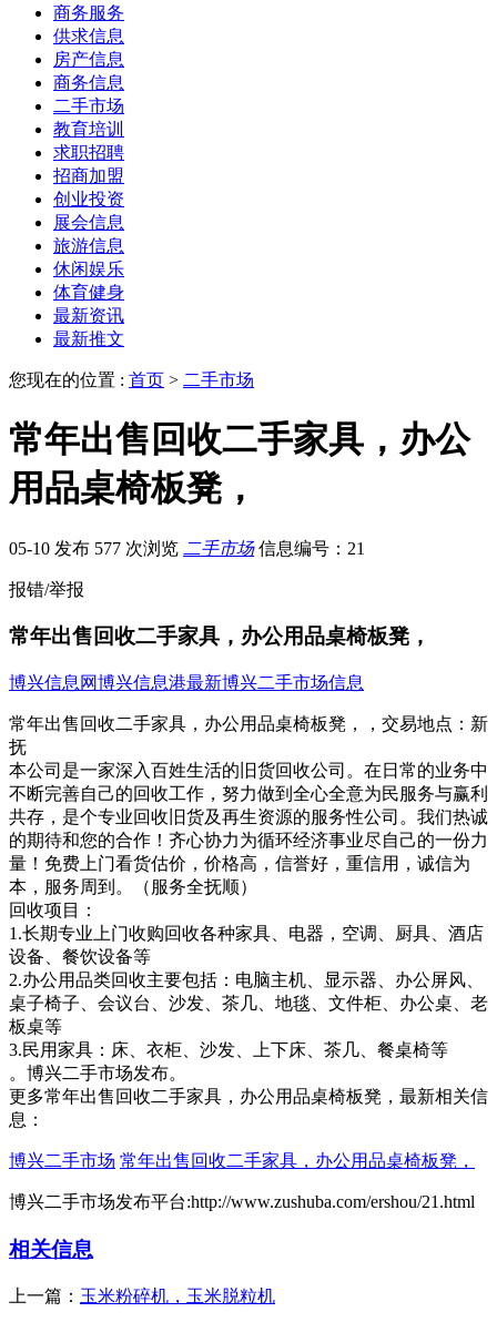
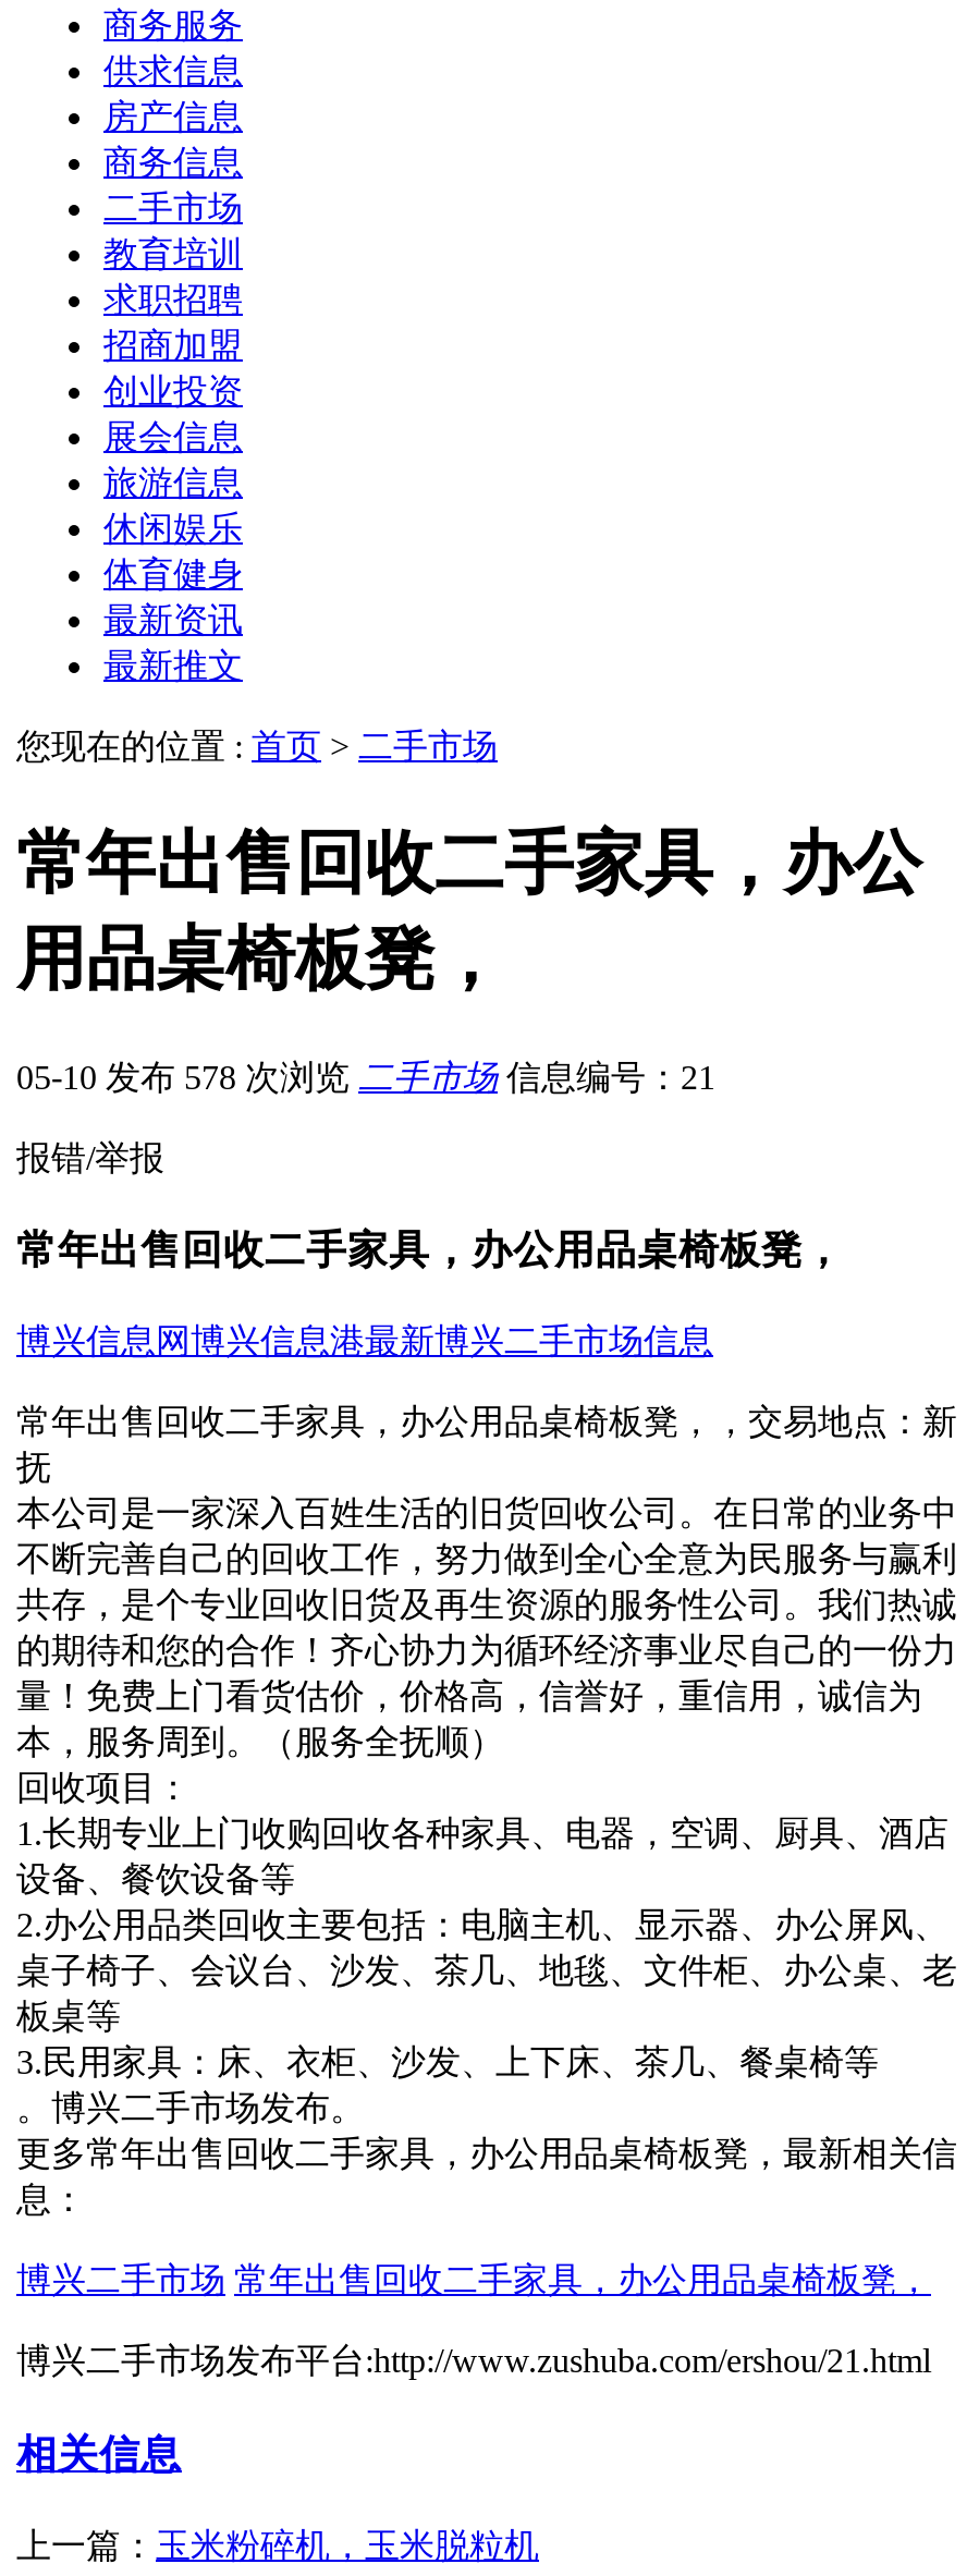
[9,539,365,558] 05-10 发布 577 次浏览 二手市场 信息编号：21 -> [16,1058,715,1095] 05-10 发布 578 次浏览 二手市场 信息编号：21

